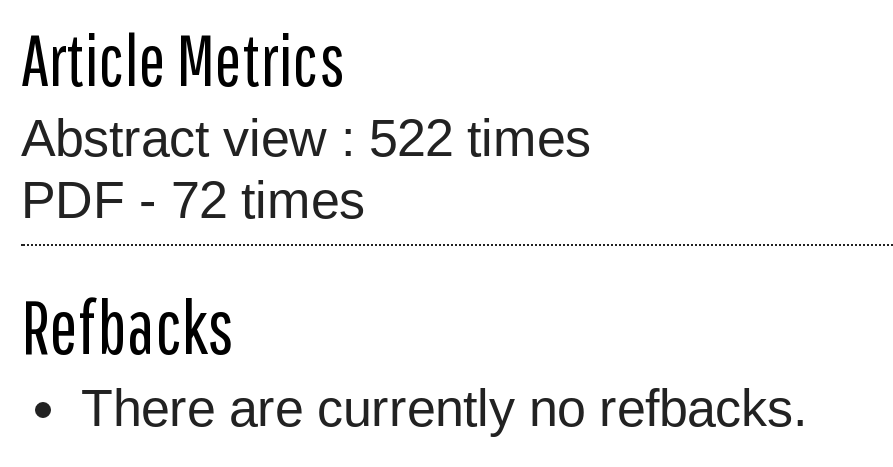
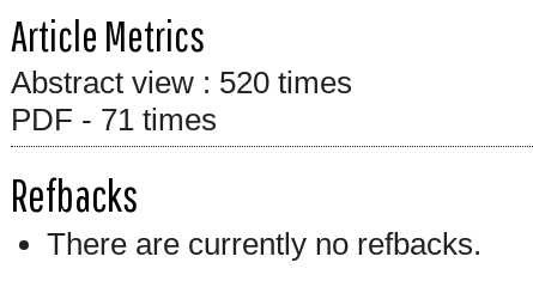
[21,109,591,169] Abstract view : 522 times -> [11,65,352,101] Abstract view : 520 times
[21,171,365,231] PDF - 72 times -> [11,102,217,138] PDF - 71 times

